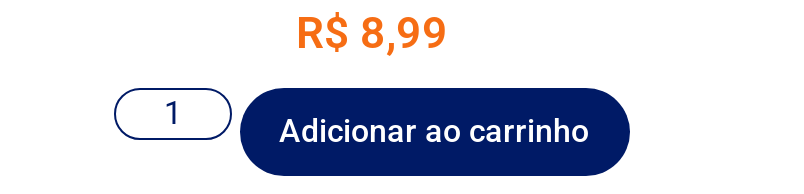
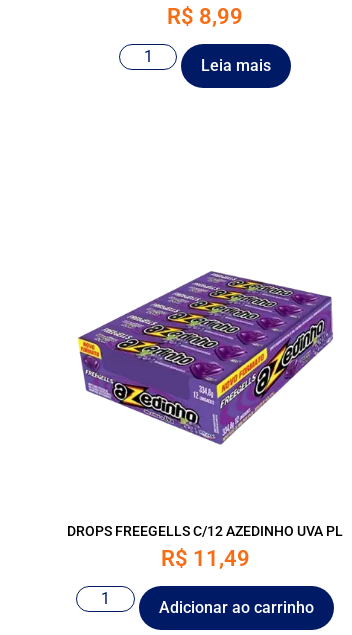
none -> [67,523,343,571] DROPS FREEGELLS C/12 AZEDINHO UVA PL | R$11,49
none -> [77,270,334,445] [image]
none -> [201,56,271,75] Leia mais

